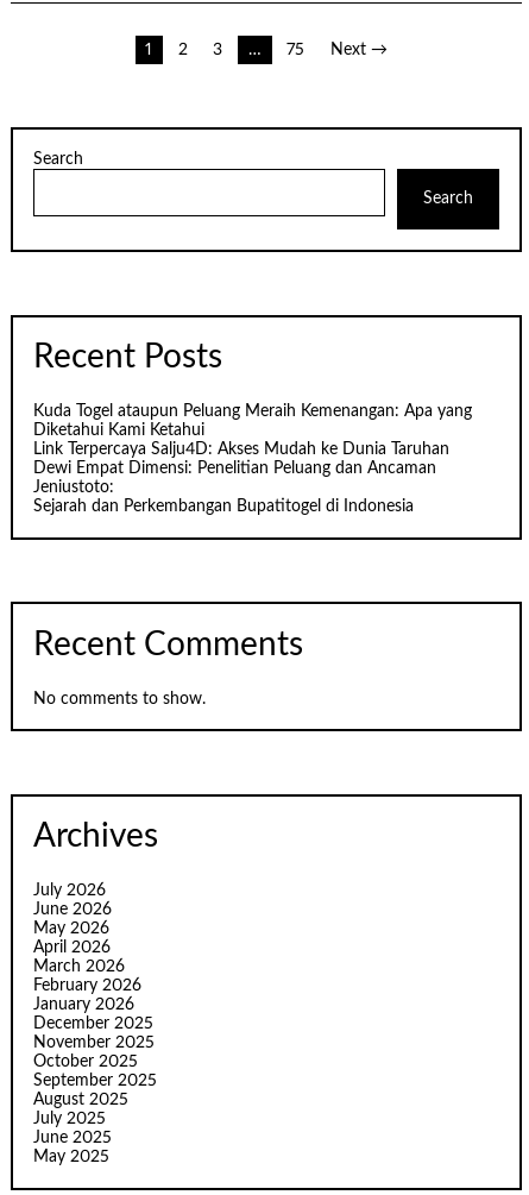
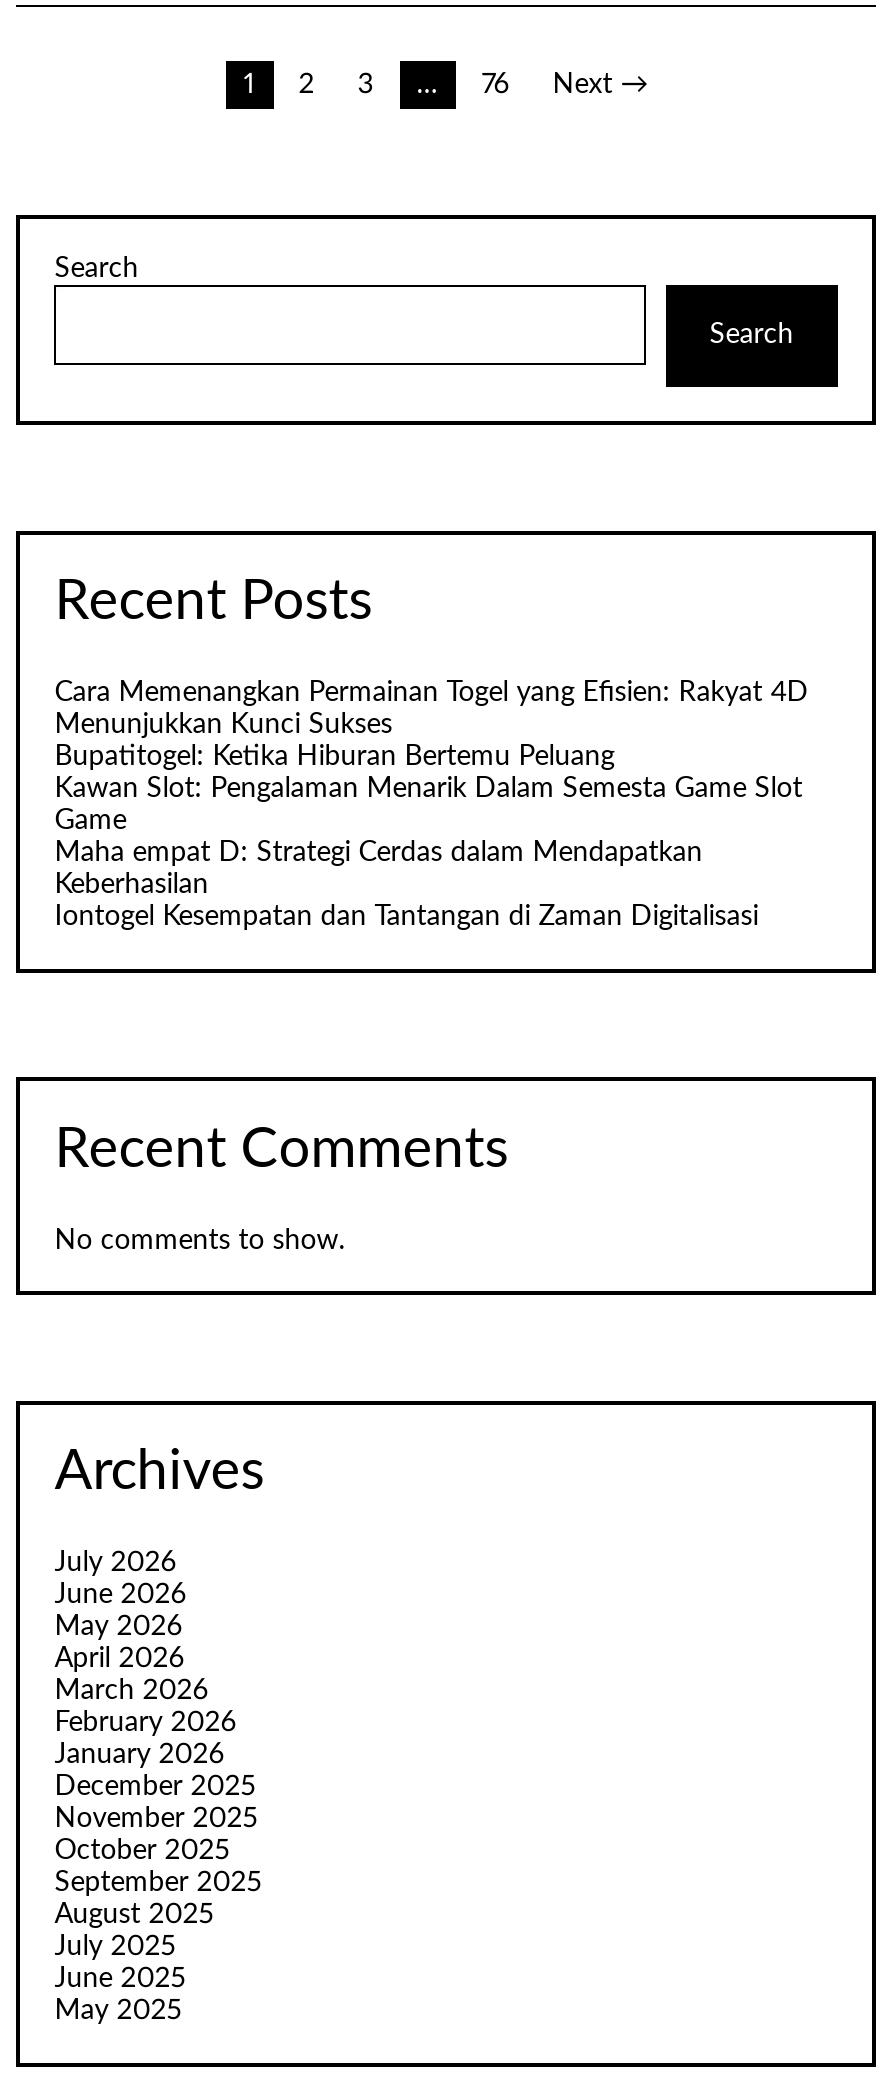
[287,42,305,58] 75 -> [482,71,510,99] 76
[34,403,472,515] Kuda Togel ataupun Peluang Meraih Kemenangan: Apa yang | Diketahui Kami Ketahui | Link Terpercaya Salju4D: Akses Mudah ke Dunia Taruhan | Dewi Empat Dimensi: Penelitian Peluang dan Ancaman | Jeniustoto: | Sejarah dan Perkembangan Bupatitogel di Indonesia -> [54,680,808,932] Cara Memenangkan Permainan Togel yang Efisien: Rakyat 4D | Menunjukkan Kunci Sukses | Bupatitogel: Ketika Hiburan Bertemu Peluang | Kawan Slot: Pengalaman Menarik Dalam Semesta Game Slot | Game | Maha empat D: Strategi Cerdas dalam Mendapatkan | Keberhasilan | Iontogel Kesempatan dan Tantangan di Zaman Digitalisasi

